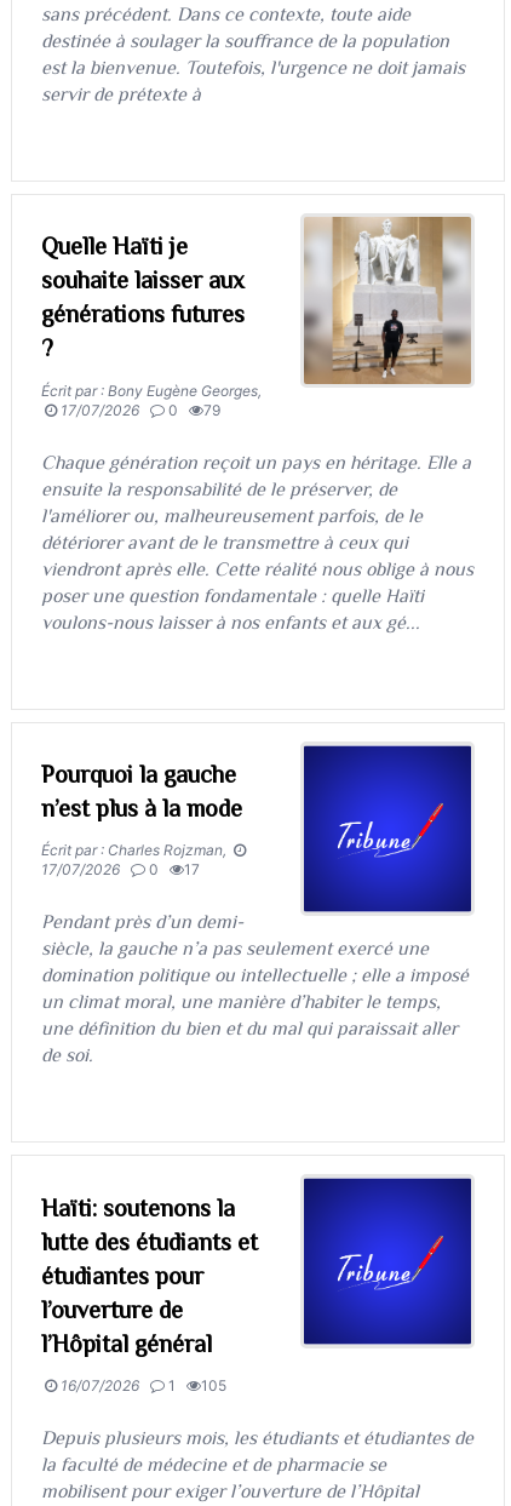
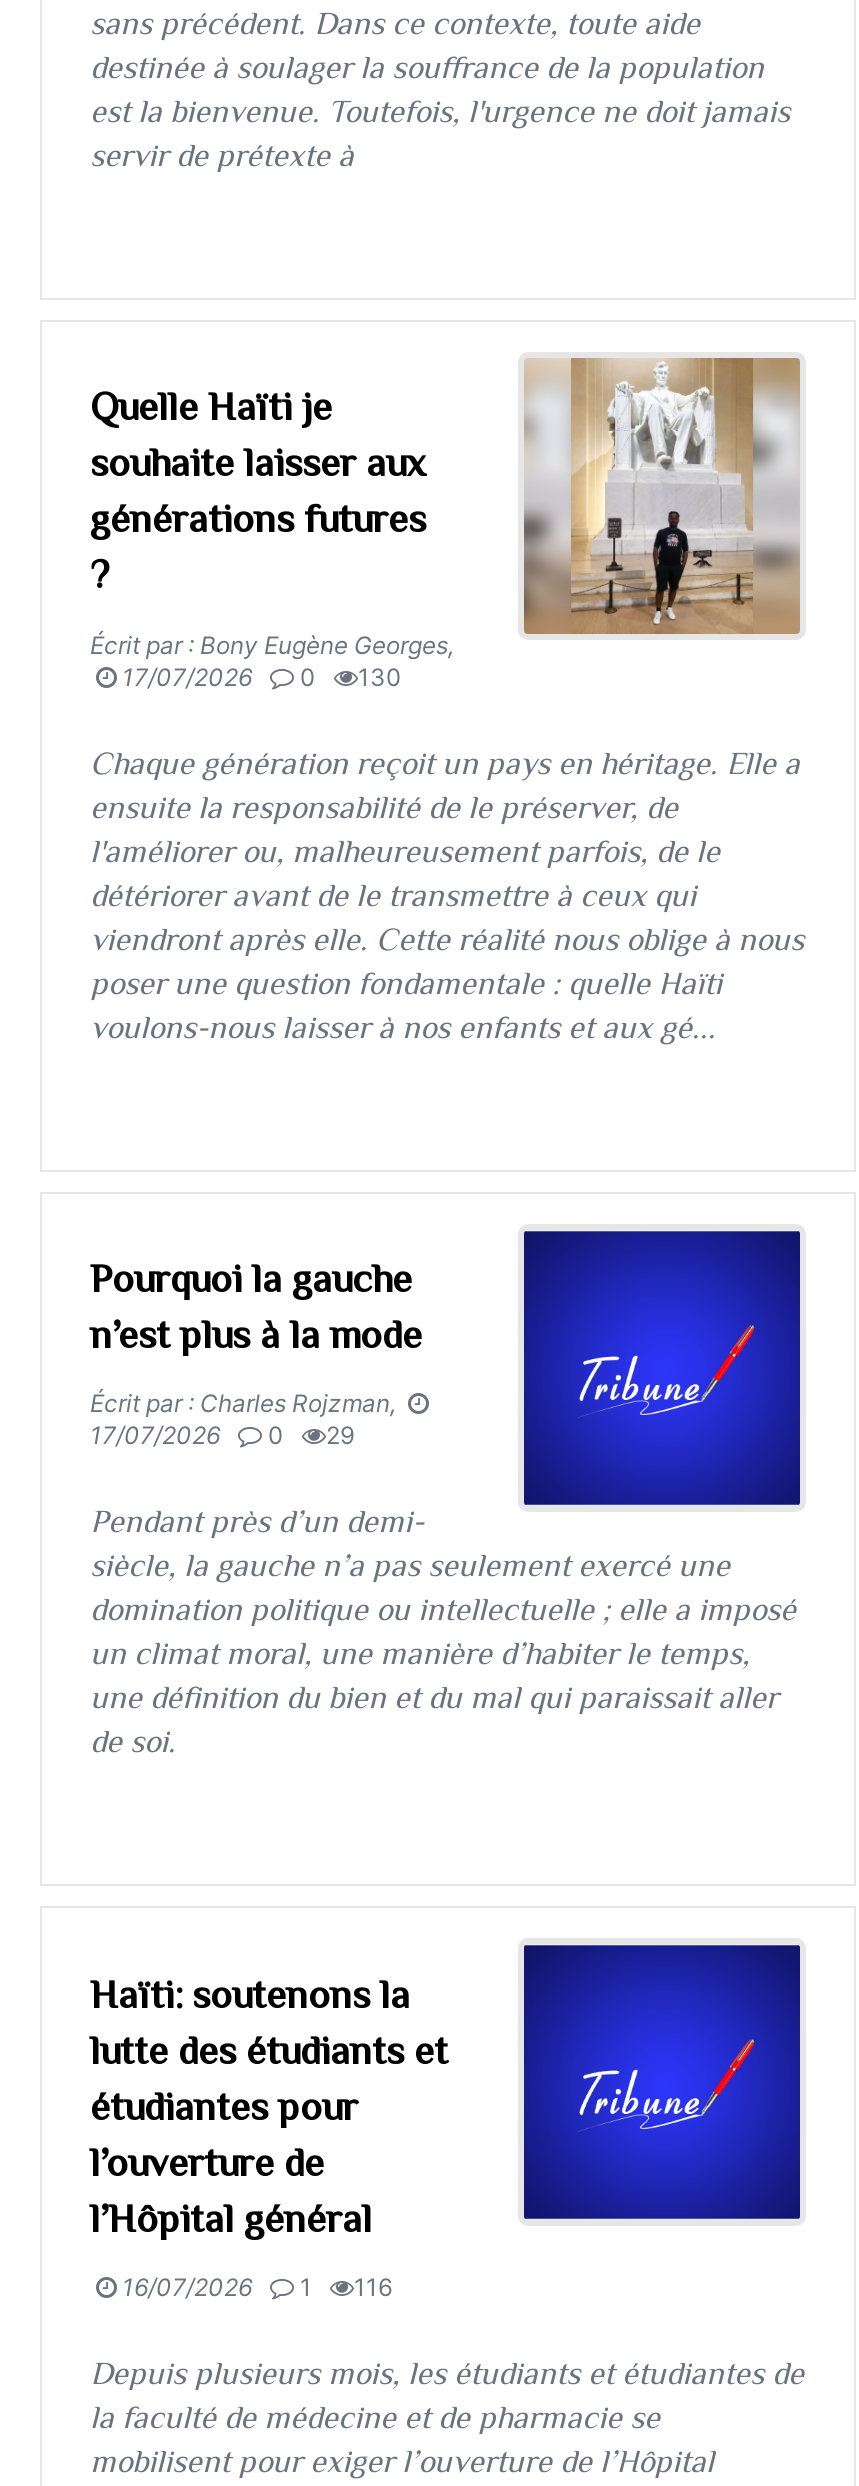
[61,401,220,419] 17/07/2026 0 79 -> [122,661,402,691] 17/07/2026 0 130
[41,861,200,879] 17/07/2026 0 17 -> [90,1421,354,1451] 17/07/2026 0 29
[61,1377,226,1395] 16/07/2026 1 105 -> [122,2272,392,2302] 16/07/2026 1 116

